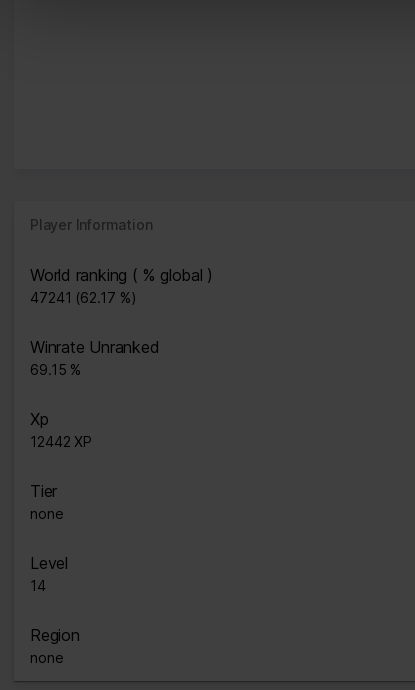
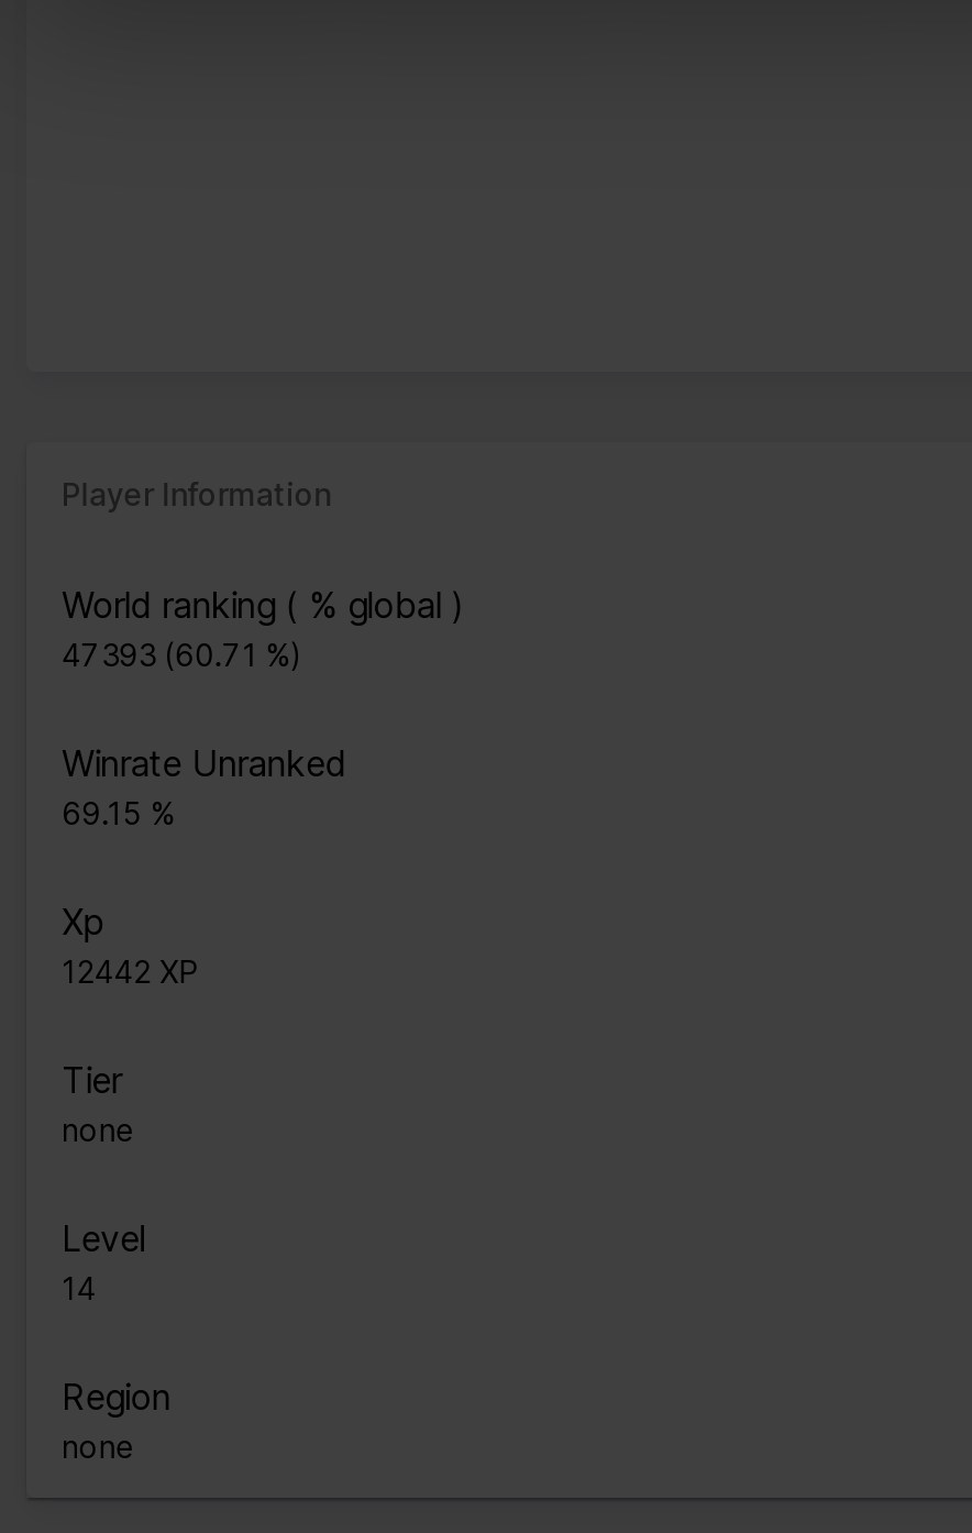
[30,289,137,306] 47241 (62.17 %) -> [62,636,303,673] 47393 (60.71 %)

